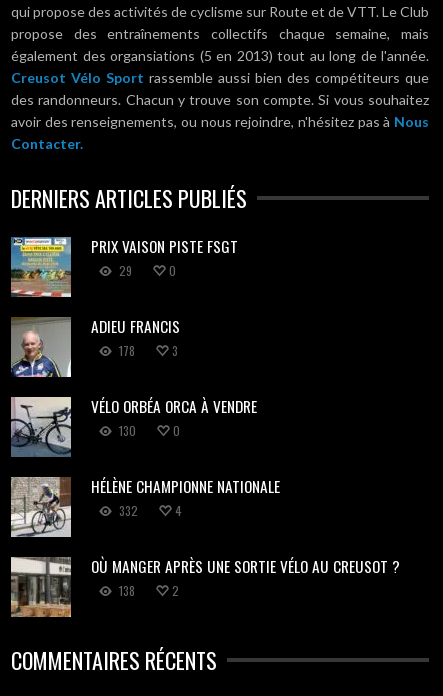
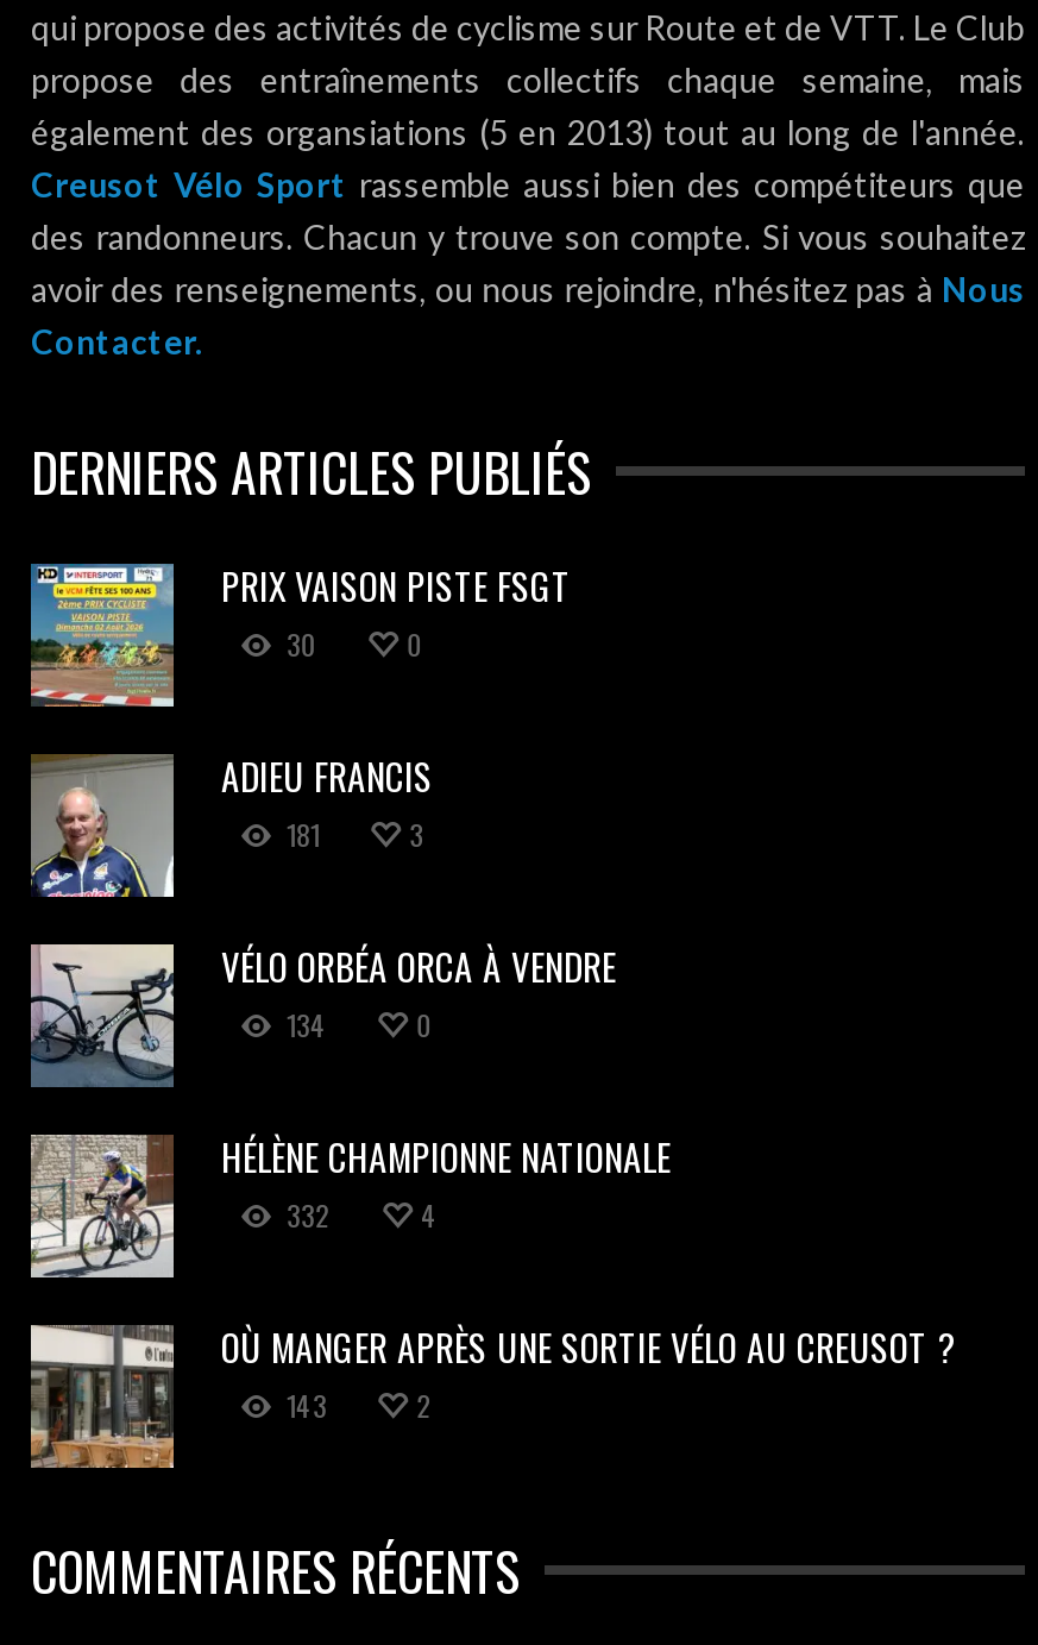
[119,262,132,279] 29 -> [287,622,318,663] 30
[119,342,135,359] 178 -> [287,813,320,853] 181
[119,422,136,439] 130 -> [287,1003,327,1043] 134
[119,582,135,599] 138 -> [287,1384,327,1424] 143

